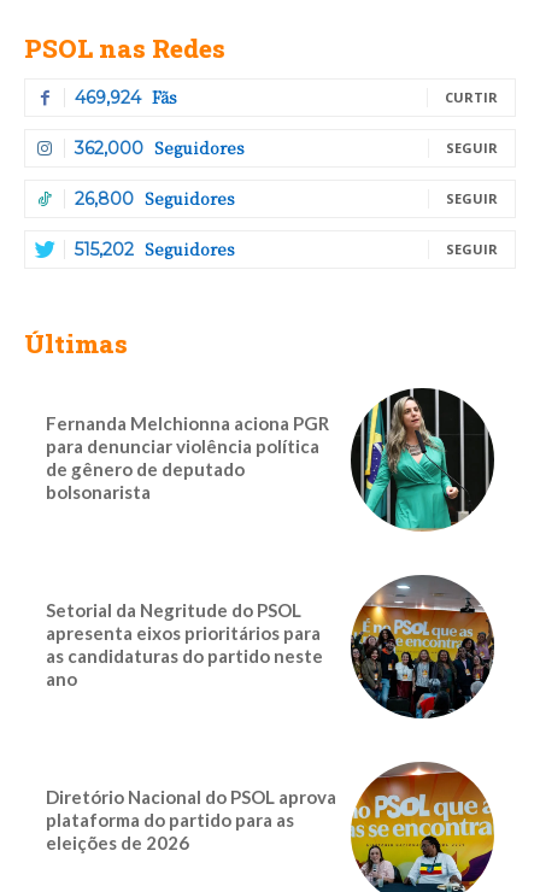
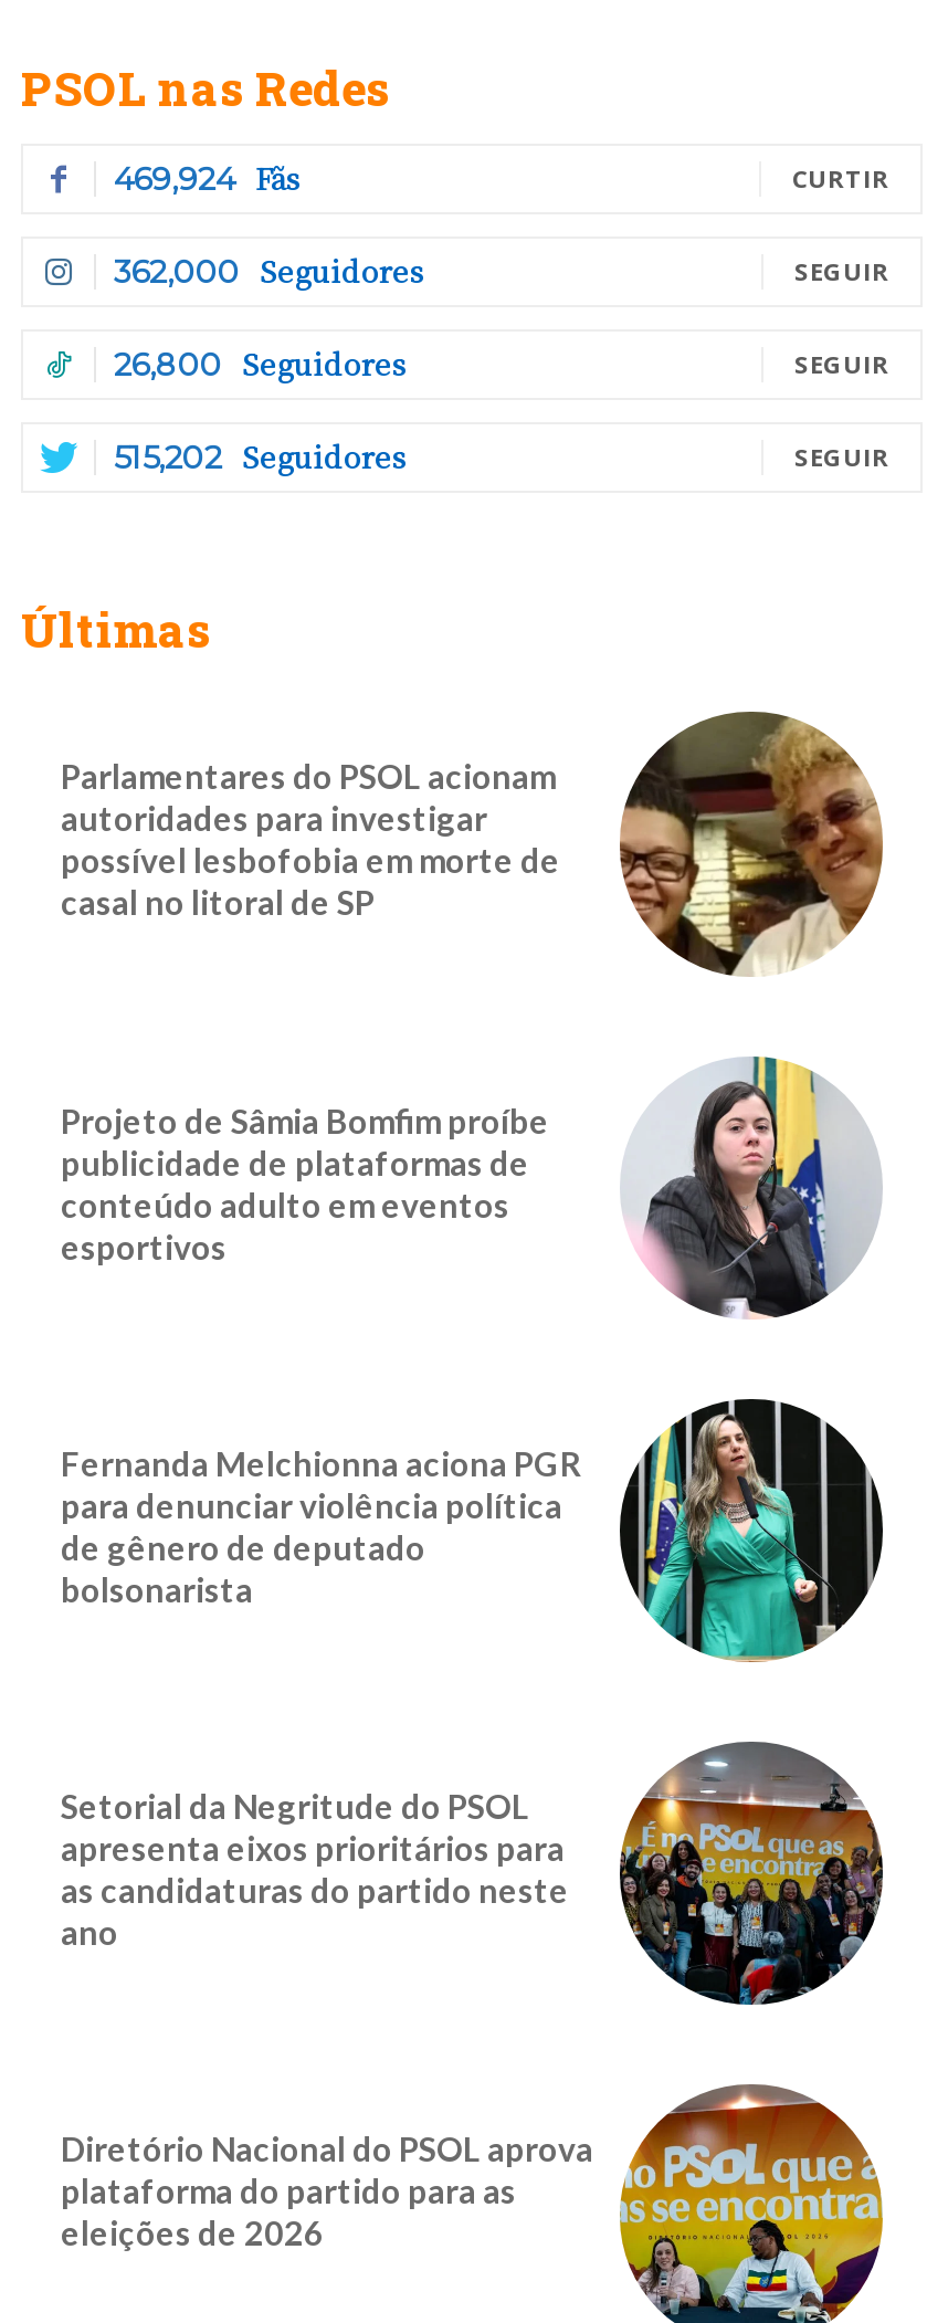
none -> [61,712,885,975] [image] | Parlamentares do PSOL acionam | autoridades para investigar | possível lesbofobia em morte de | casal no litoral de SP
none -> [61,1057,883,1320] [image] | Projeto de Sâmia Bomfim proíbe | publicidade de plataformas de | conteúdo adulto em eventos | esportivos

